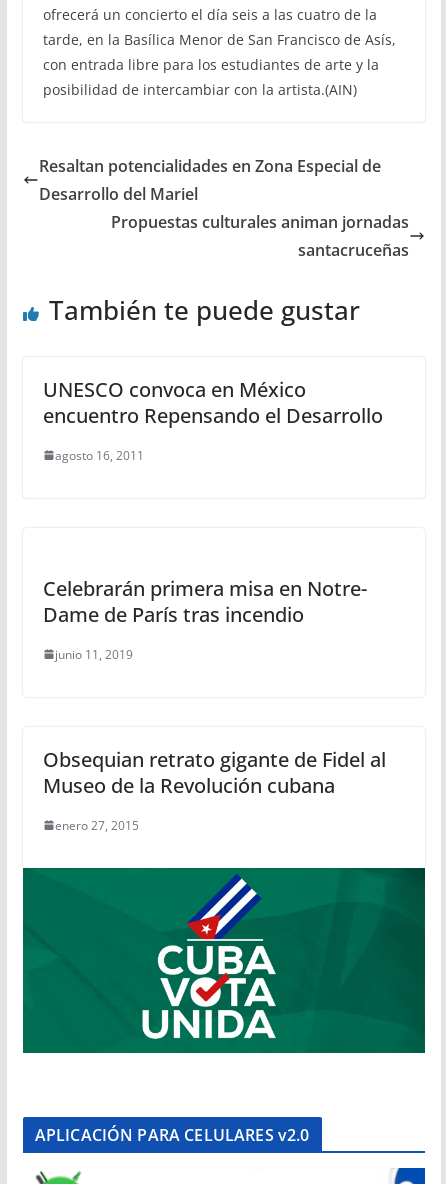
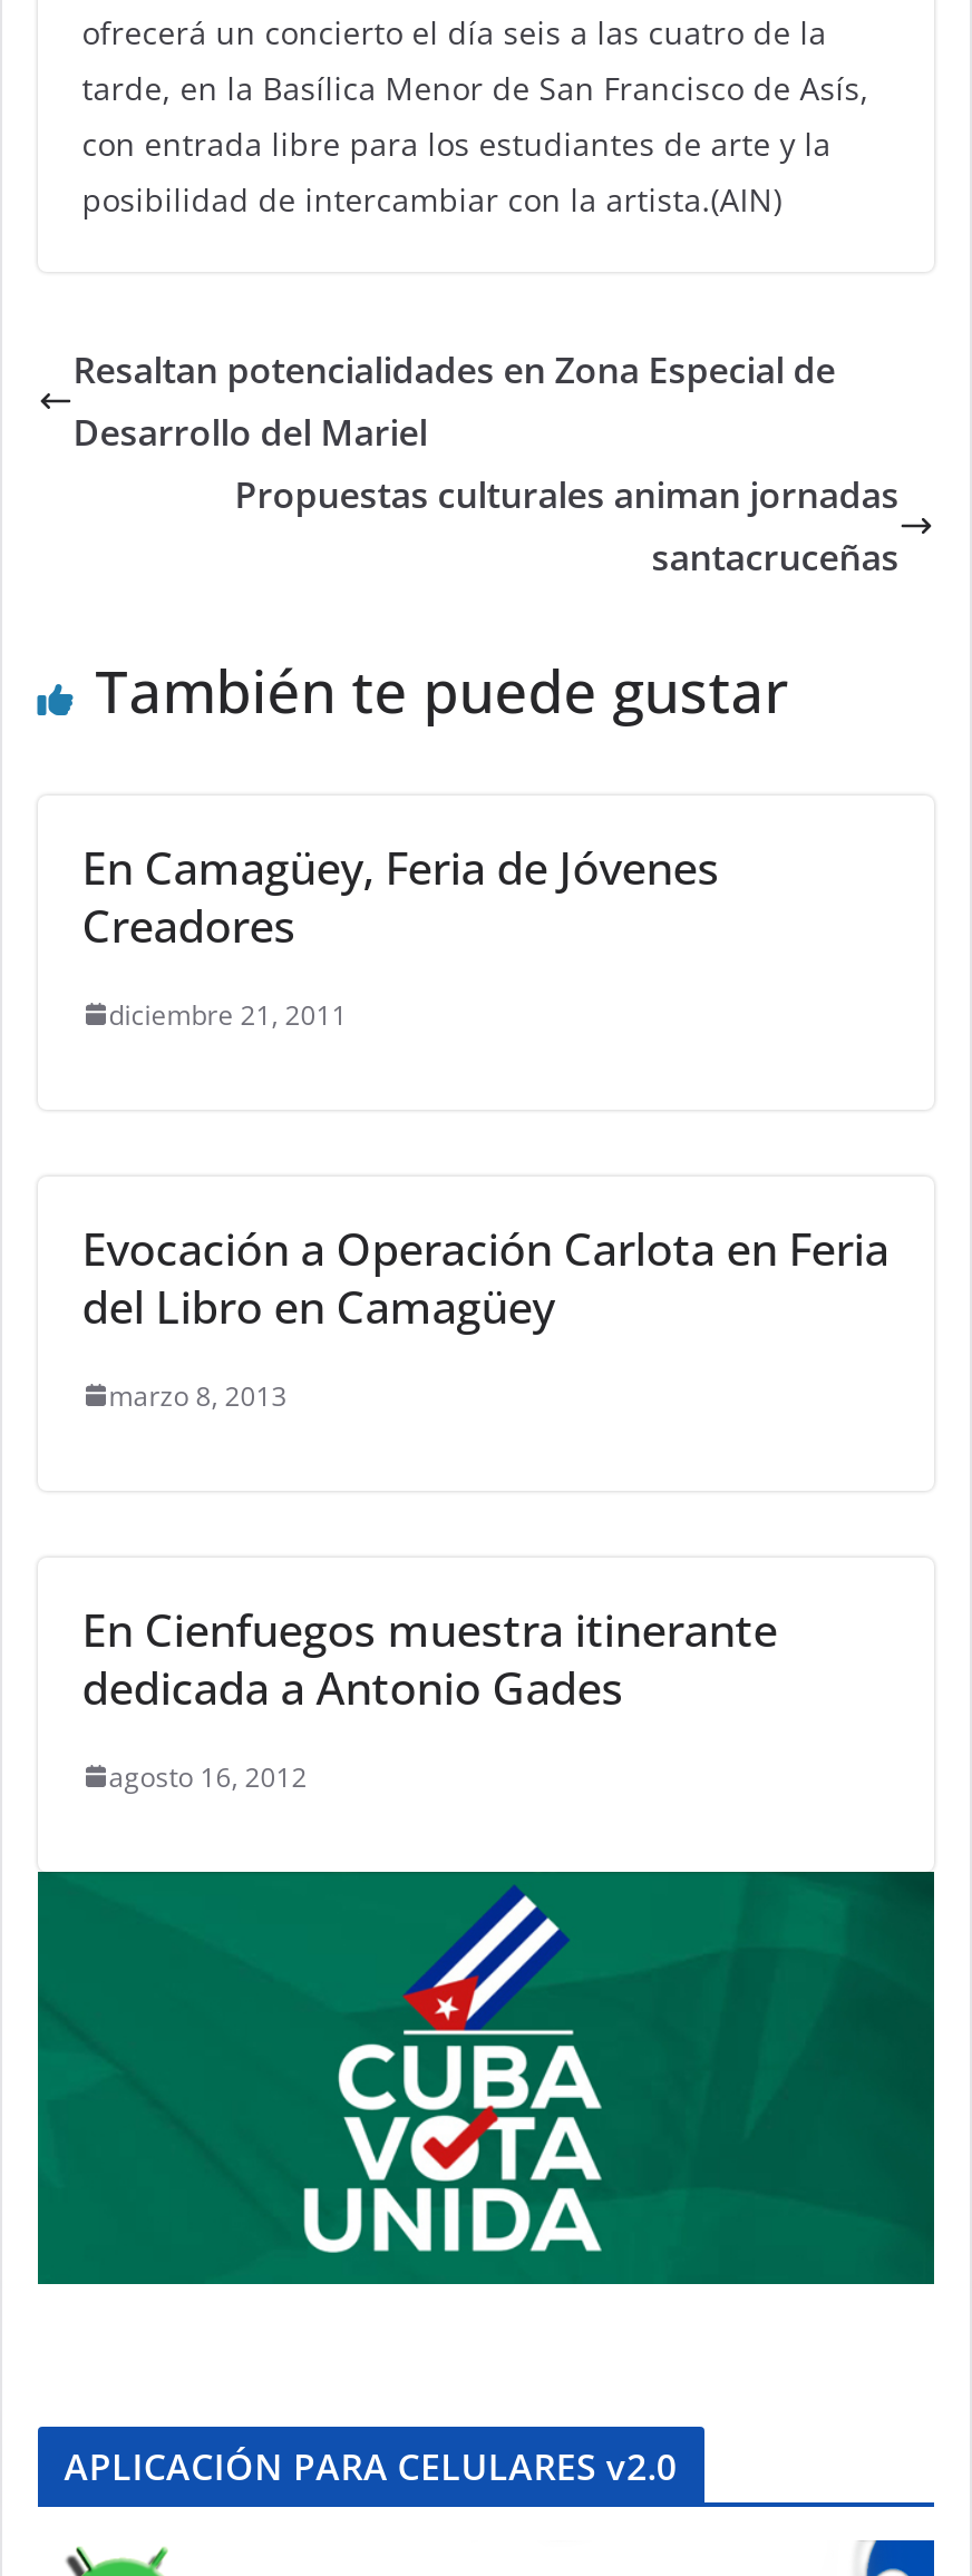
[43,376,383,429] UNESCO convoca en México | encuentro Repensando el Desarrollo -> [82,837,719,955] En Camagüey, Feria de Jóvenes | Creadores
[55,447,144,464] agosto 16, 2011 -> [109,995,347,1033] diciembre 21, 2011
[43,575,367,628] Celebrarán primera misa en Notre- | Dame de París tras incendio -> [82,1218,889,1336] Evocación a Operación Carlota en Feria | del Libro en Camagüey
[55,646,133,663] junio 11, 2019 -> [109,1376,287,1414] marzo 8, 2013
[43,746,386,799] Obsequian retrato gigante de Fidel al | Museo de la Revolución cubana -> [82,1599,777,1717] En Cienfuegos muestra itinerante | dedicada a Antonio Gades
[55,817,139,834] enero 27, 2015 -> [109,1757,307,1795] agosto 16, 2012

